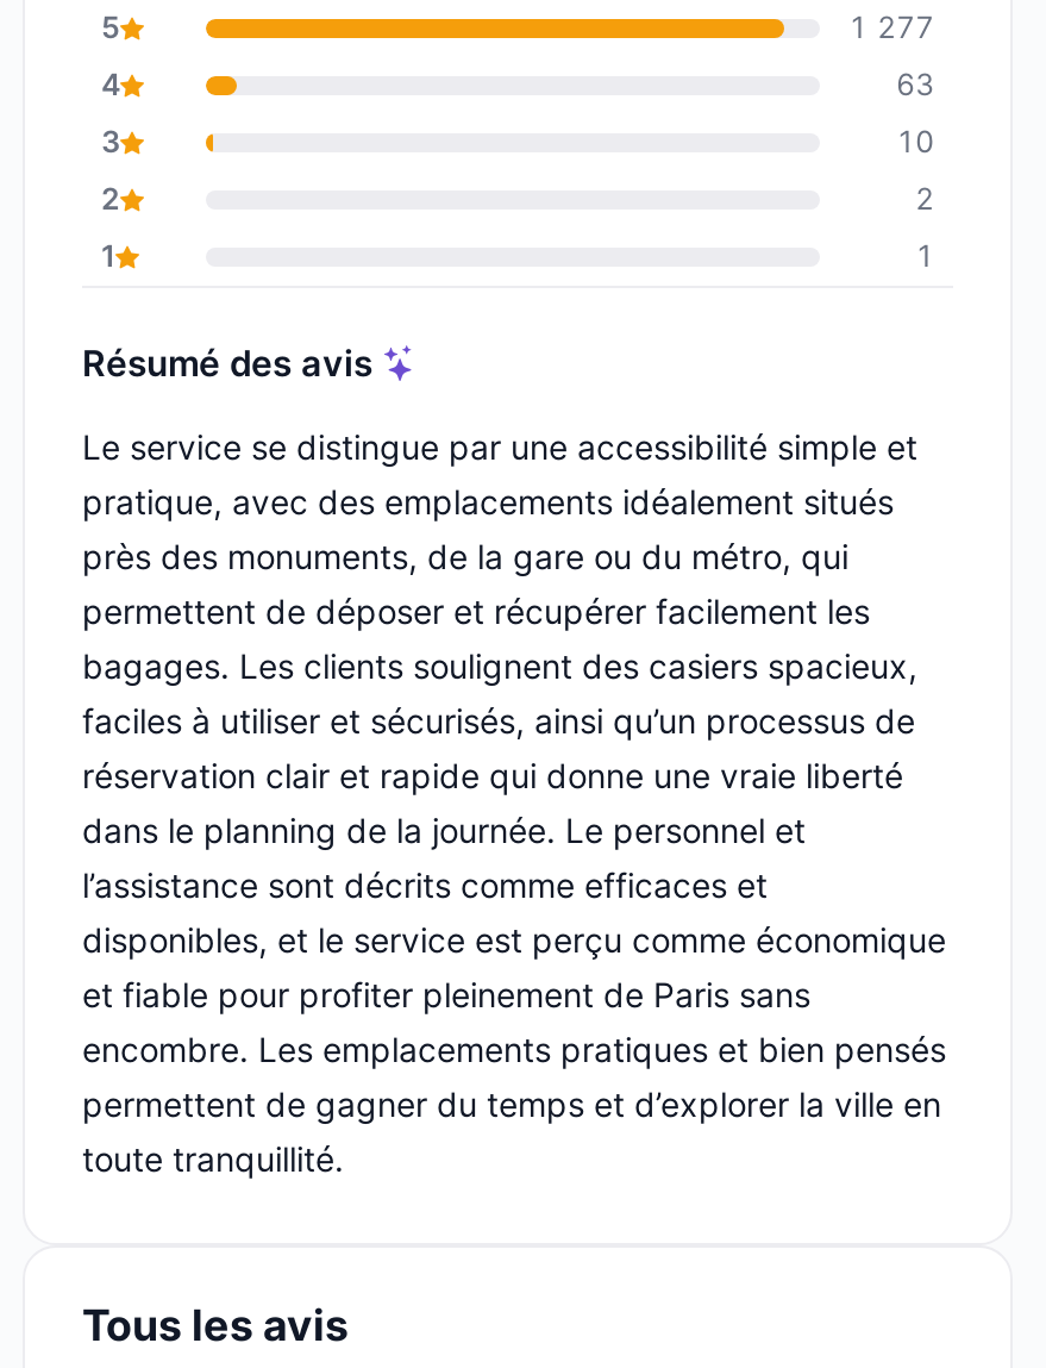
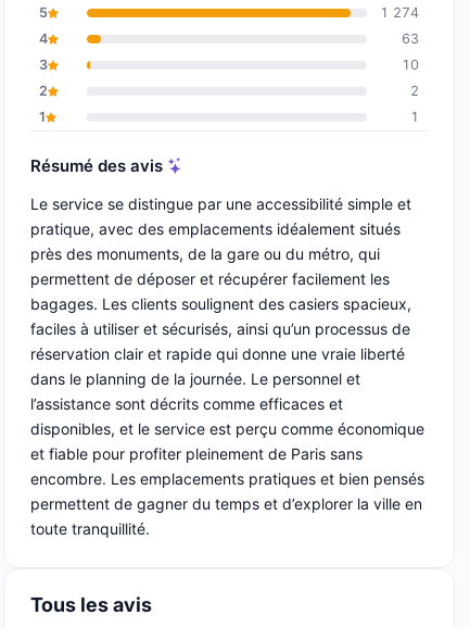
[848,10,934,45] 1 277 -> [380,4,419,21] 1 274

